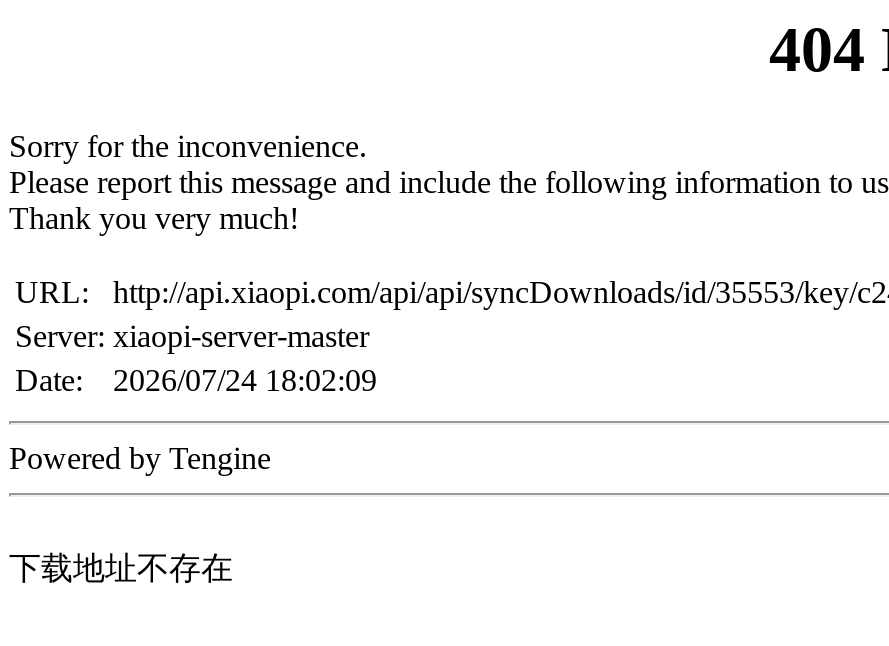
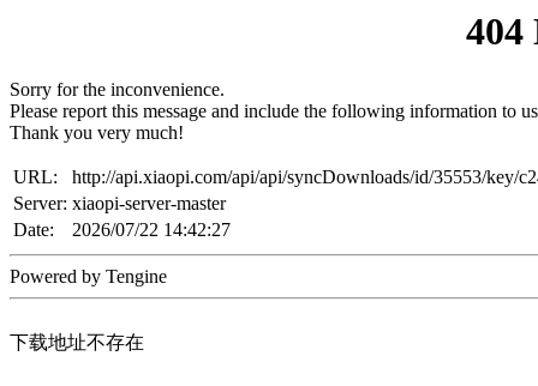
[15,364,377,398] Date: 2026/07/24 18:02:09 -> [13,220,231,240] Date: 2026/07/22 14:42:27

